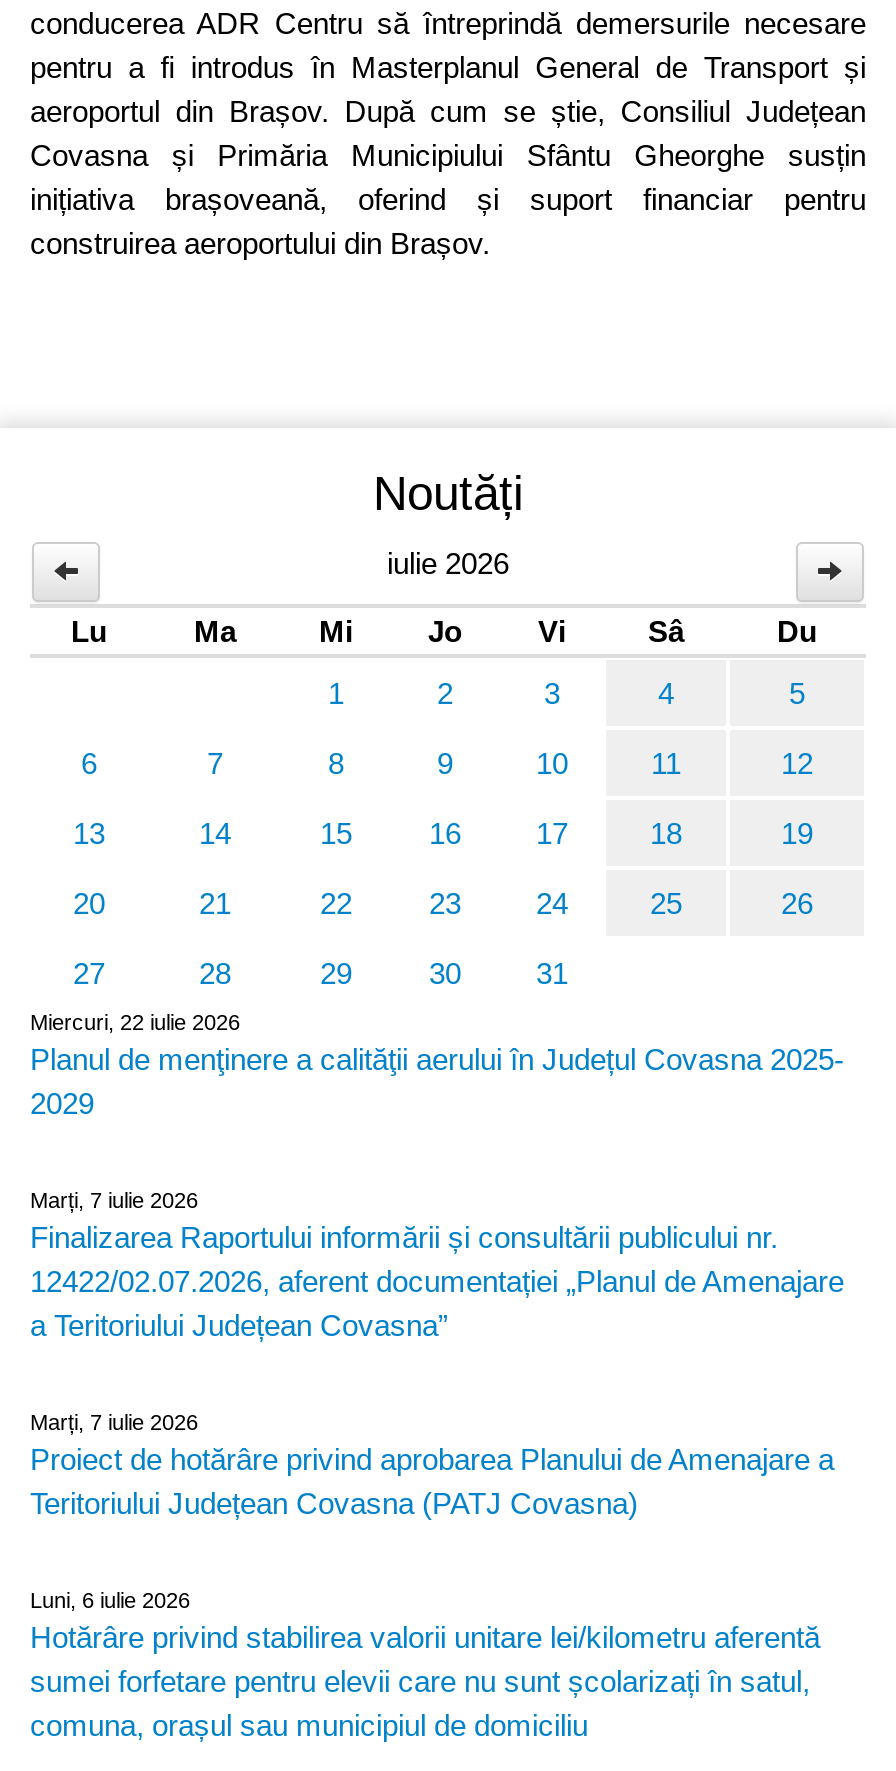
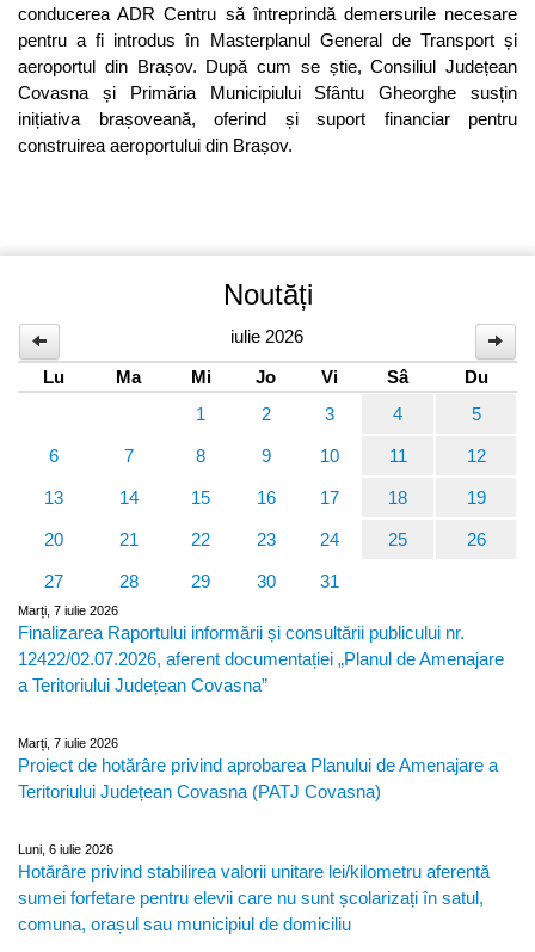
[30,1009,844,1119] Miercuri, 22 iulie 2026 | Planul de menţinere a calităţii aerului în Județul Covasna 2025- | 2029 -> none

